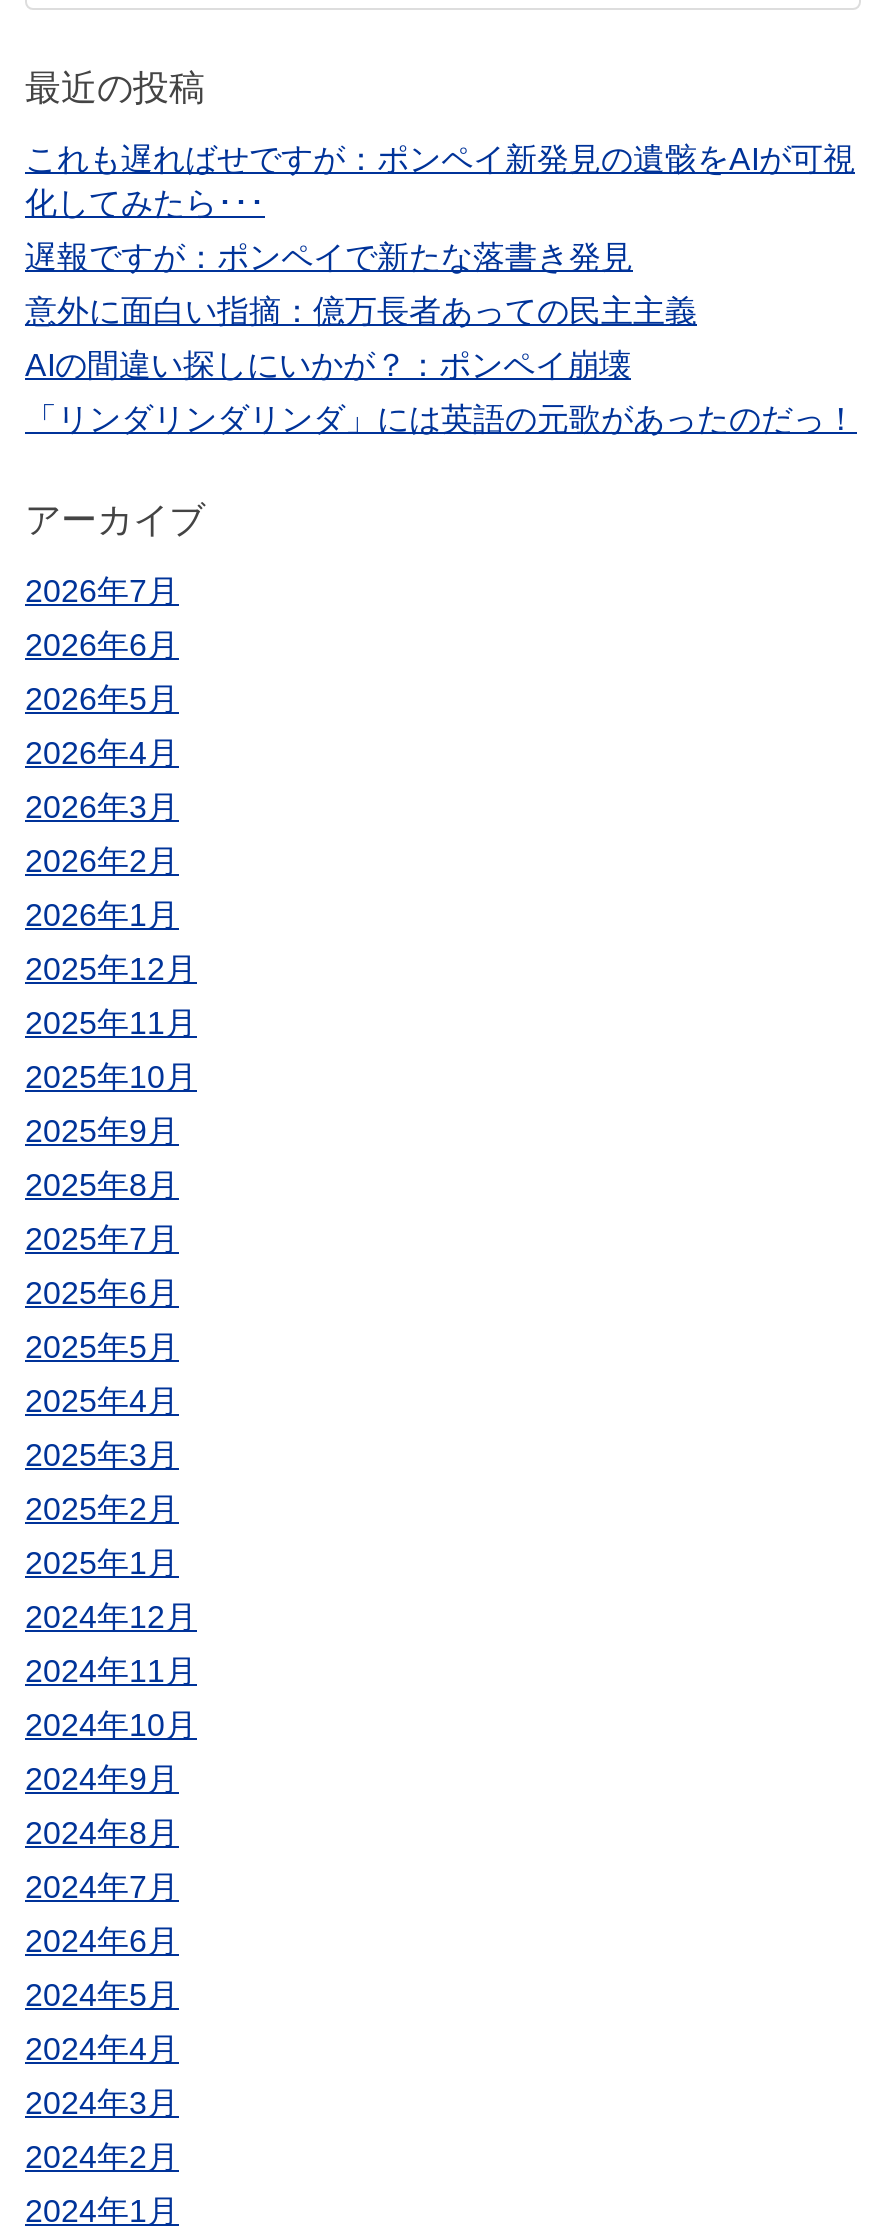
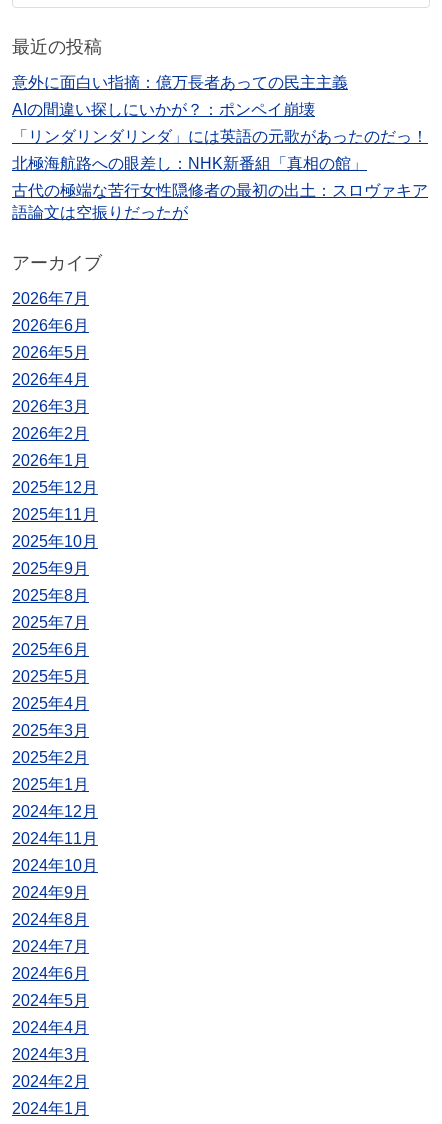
[25,142,855,274] これも遅ればせですが：ポンペイ新発見の遺骸をAIが可視 | 化してみたら･･･ | 遅報ですが：ポンペイで新たな落書き発見 -> none
moved [25,294,697,382] -> [12,74,348,118]: 意外に面白い指摘：億万長者あっての民主主義 | AIの間違い探しにいかが？：ポンペイ崩壊
none -> [12,155,428,221] 北極海航路への眼差し：NHK新番組「真相の館」 | 古代の極端な苦行女性隠修者の最初の出土：スロヴァキア | 語論文は空振りだったが

